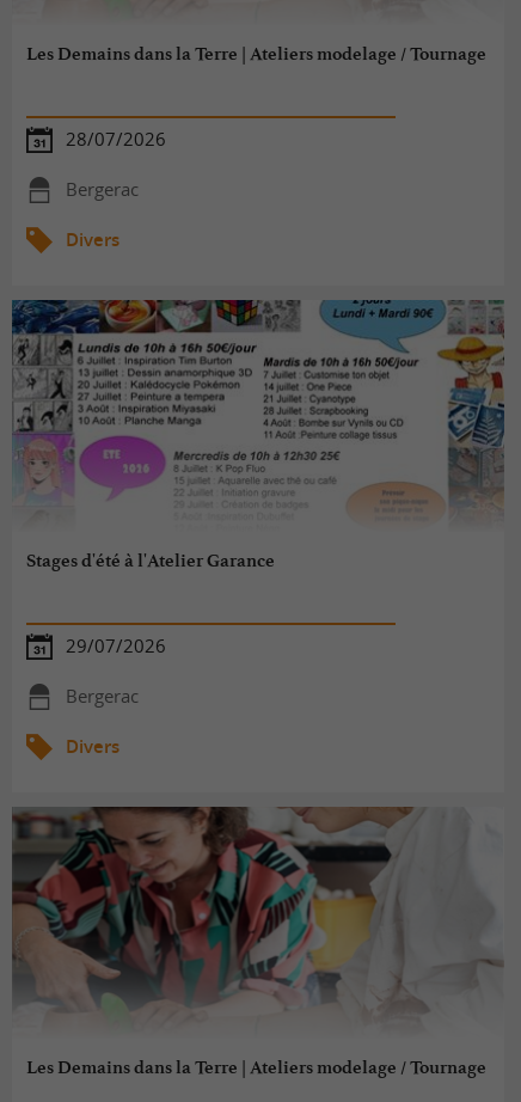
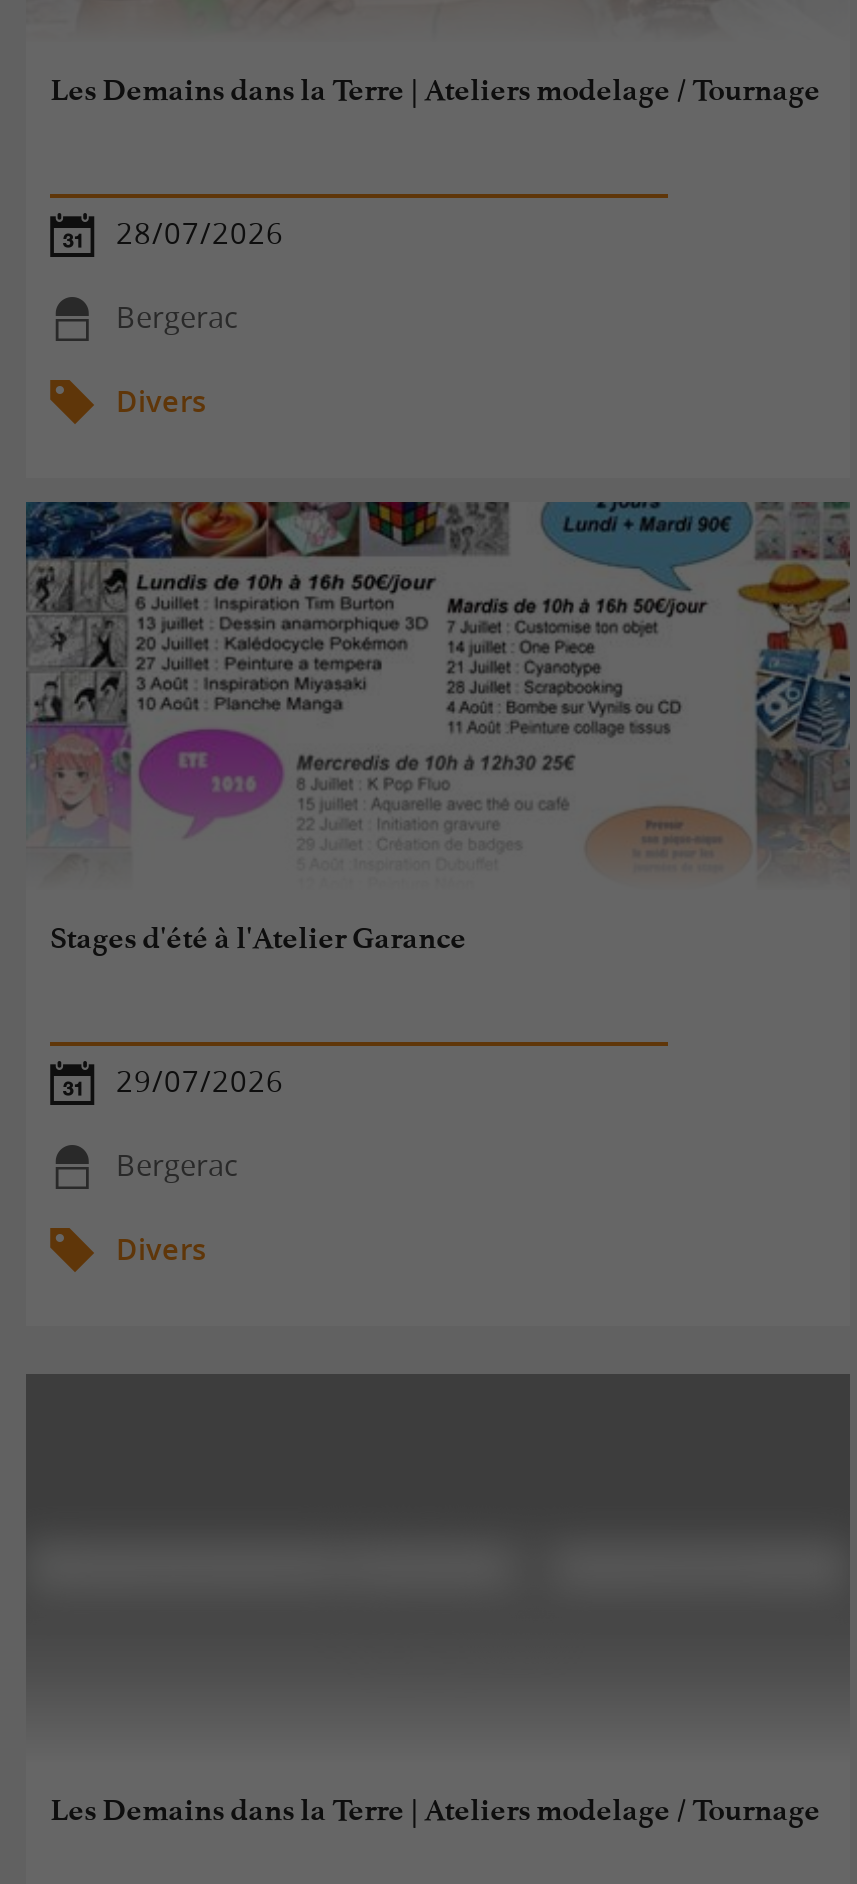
[12,807,504,1012] [image] -> none

